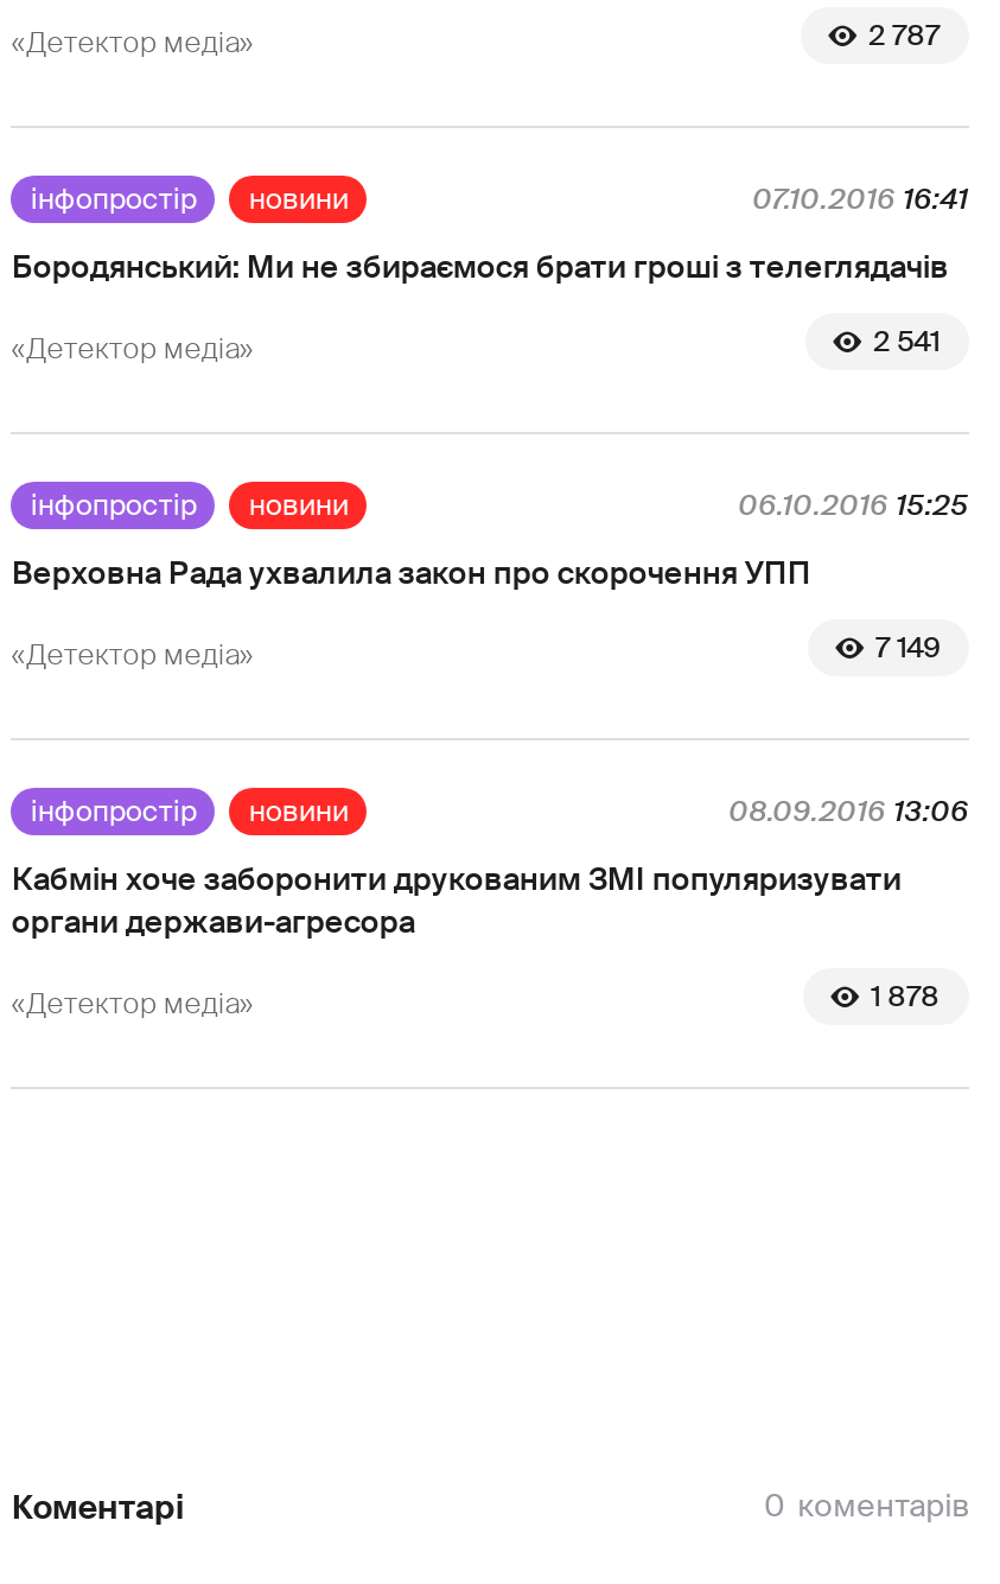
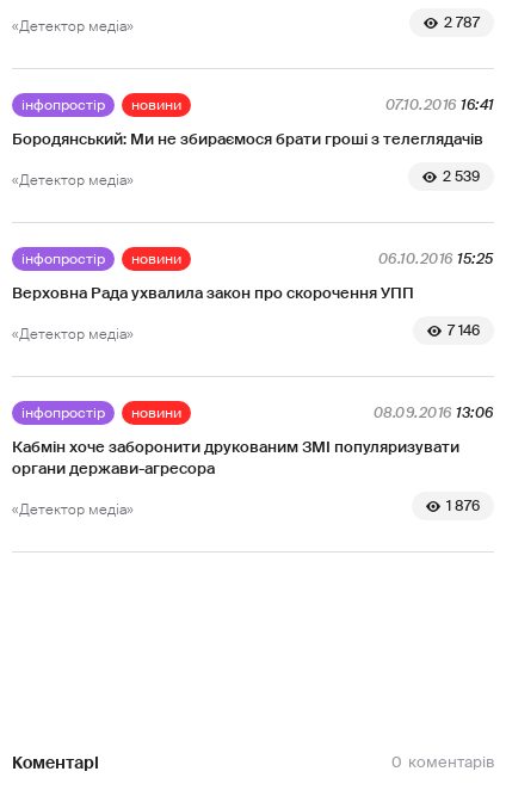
[873,323,940,361] 2 541 -> [442,167,479,186] 2 539
[876,629,940,667] 7 149 -> [447,321,479,340] 7 146
[871,978,940,1016] 1 878 -> [446,497,479,516] 1 876

